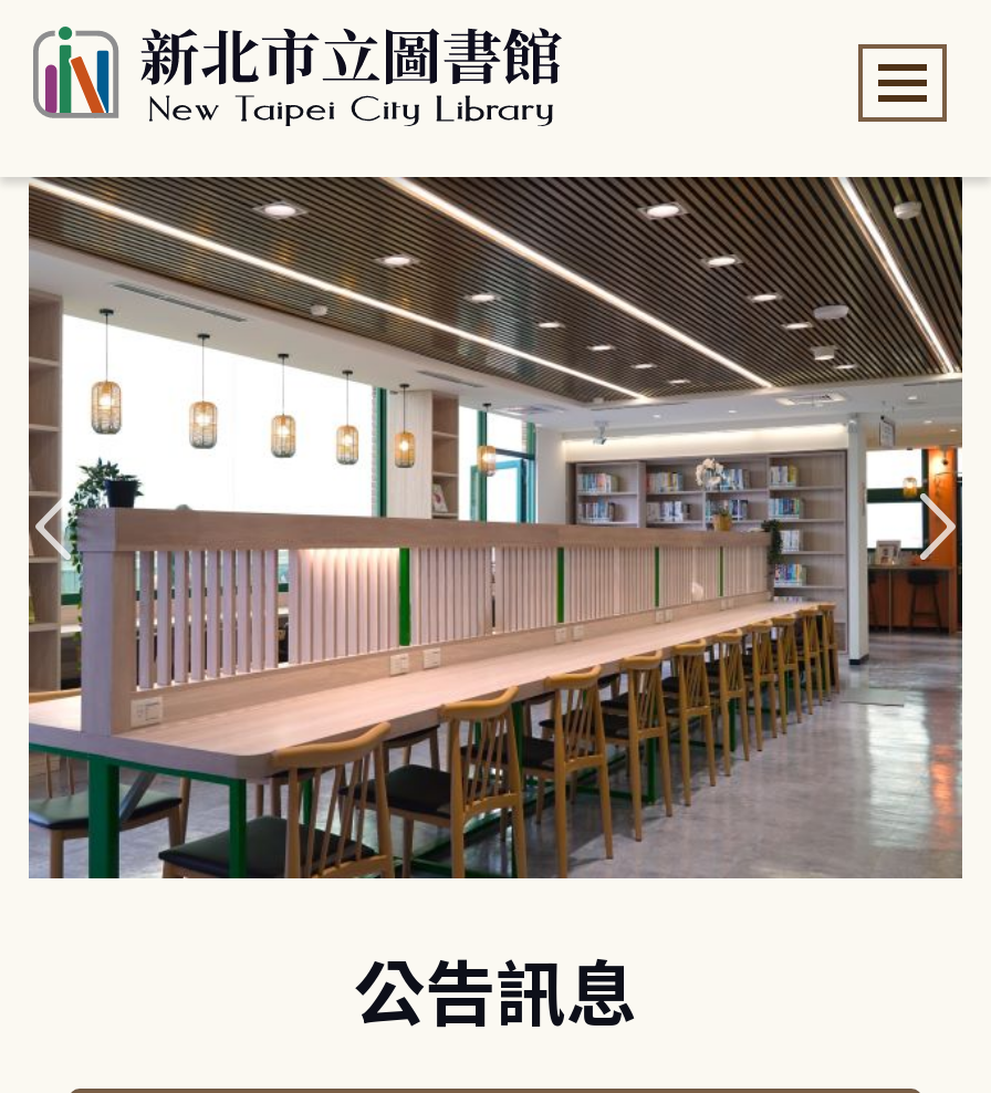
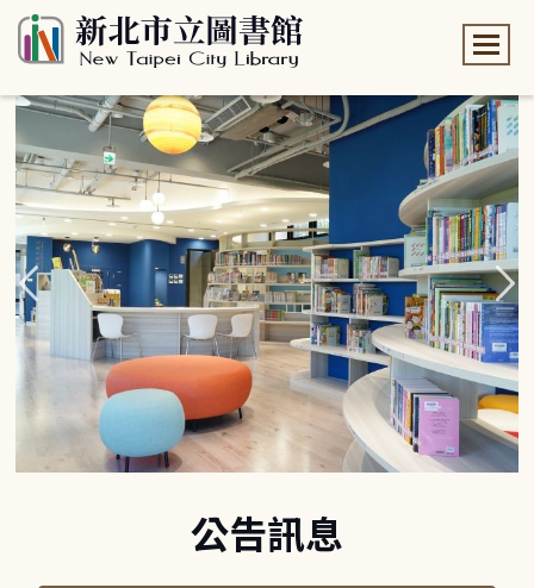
[27,175,964,881] [image] -> [14,94,520,473] [image]

